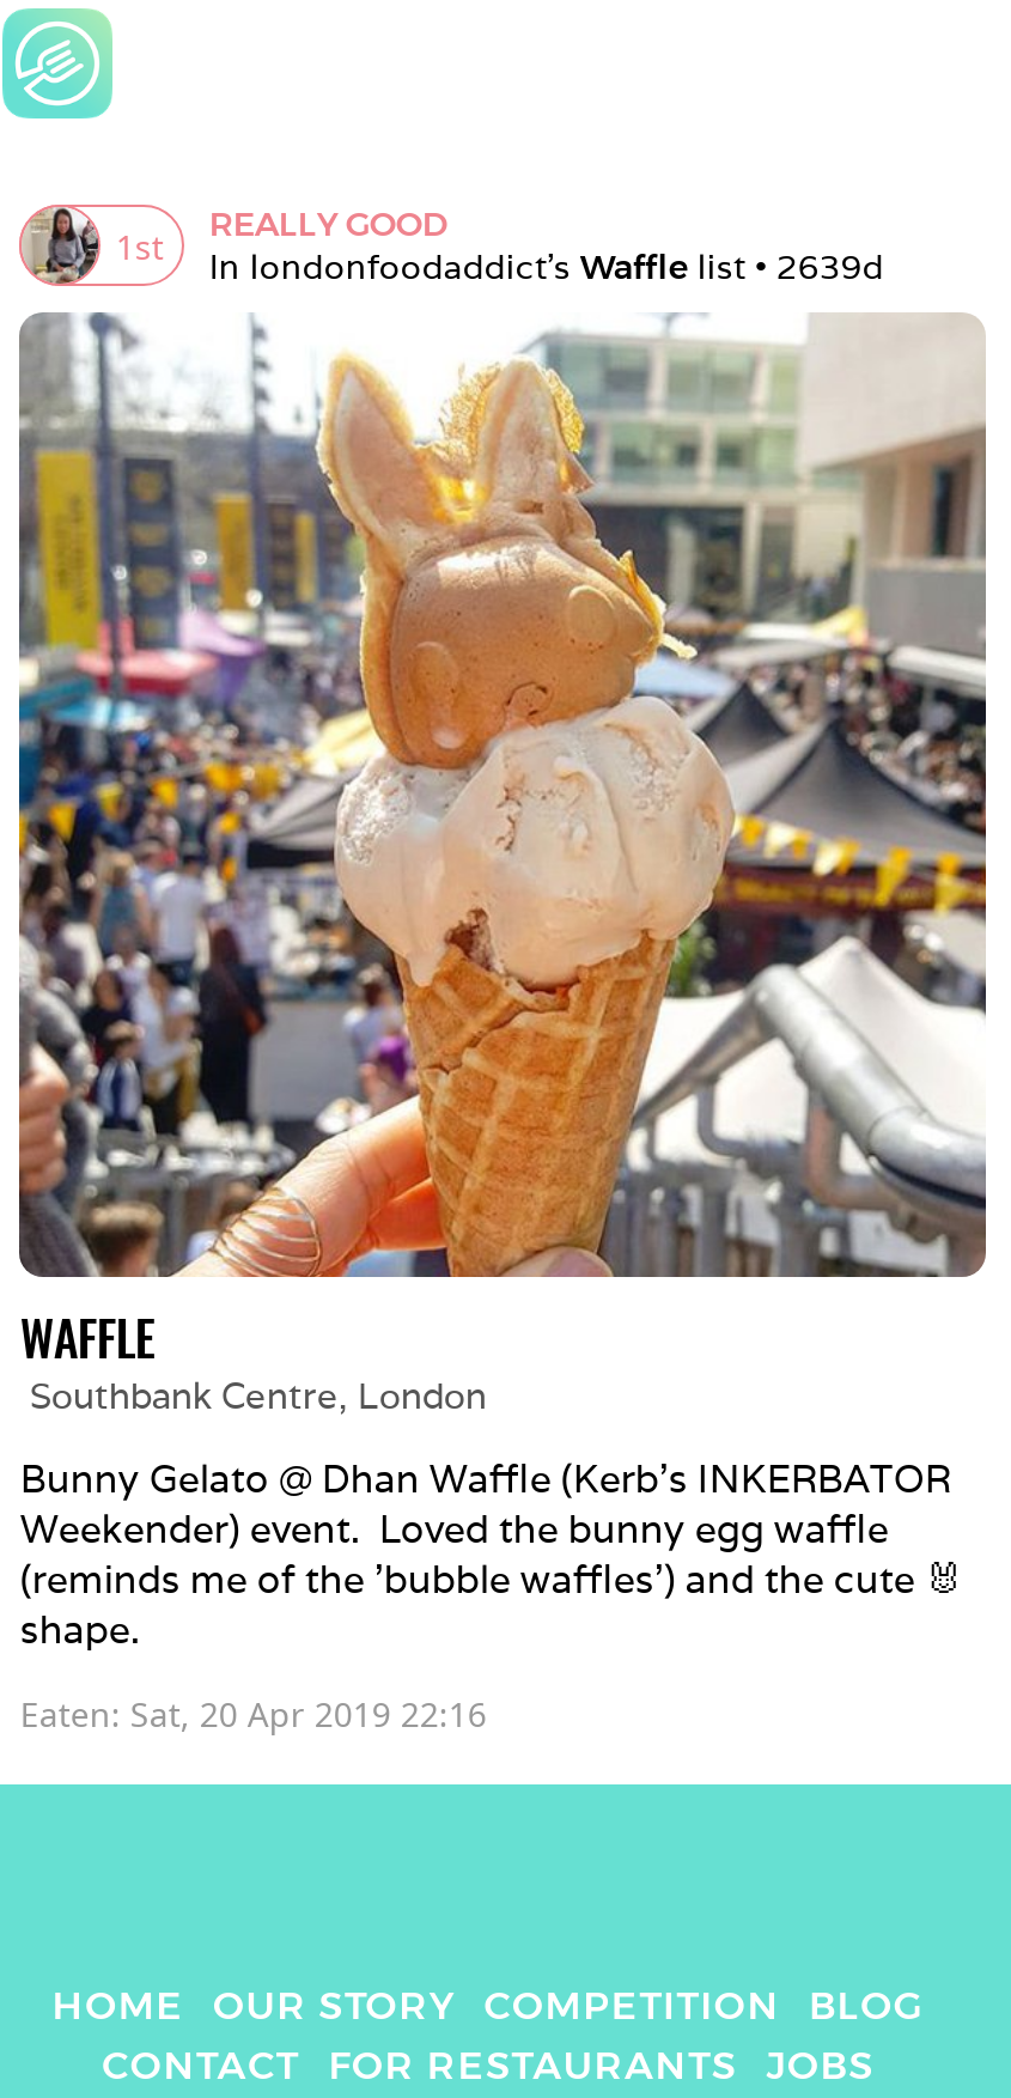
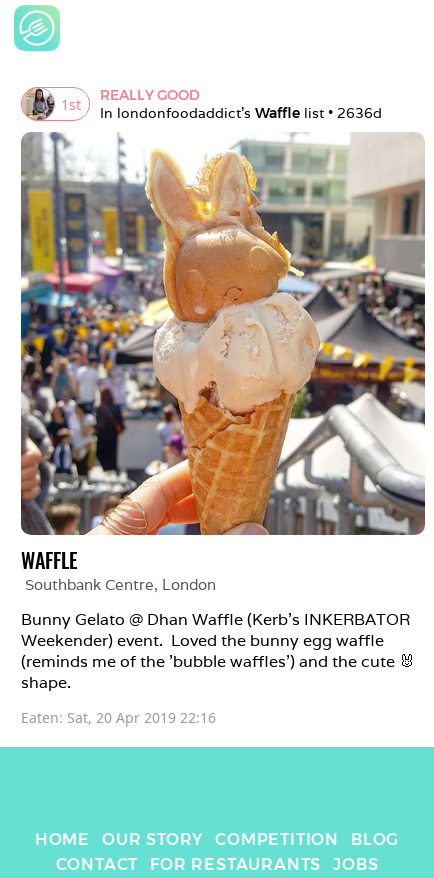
[209,245,884,288] In londonfoodaddict's Waffle list • 2639d -> [100,104,382,122] In londonfoodaddict's Waffle list • 2636d

